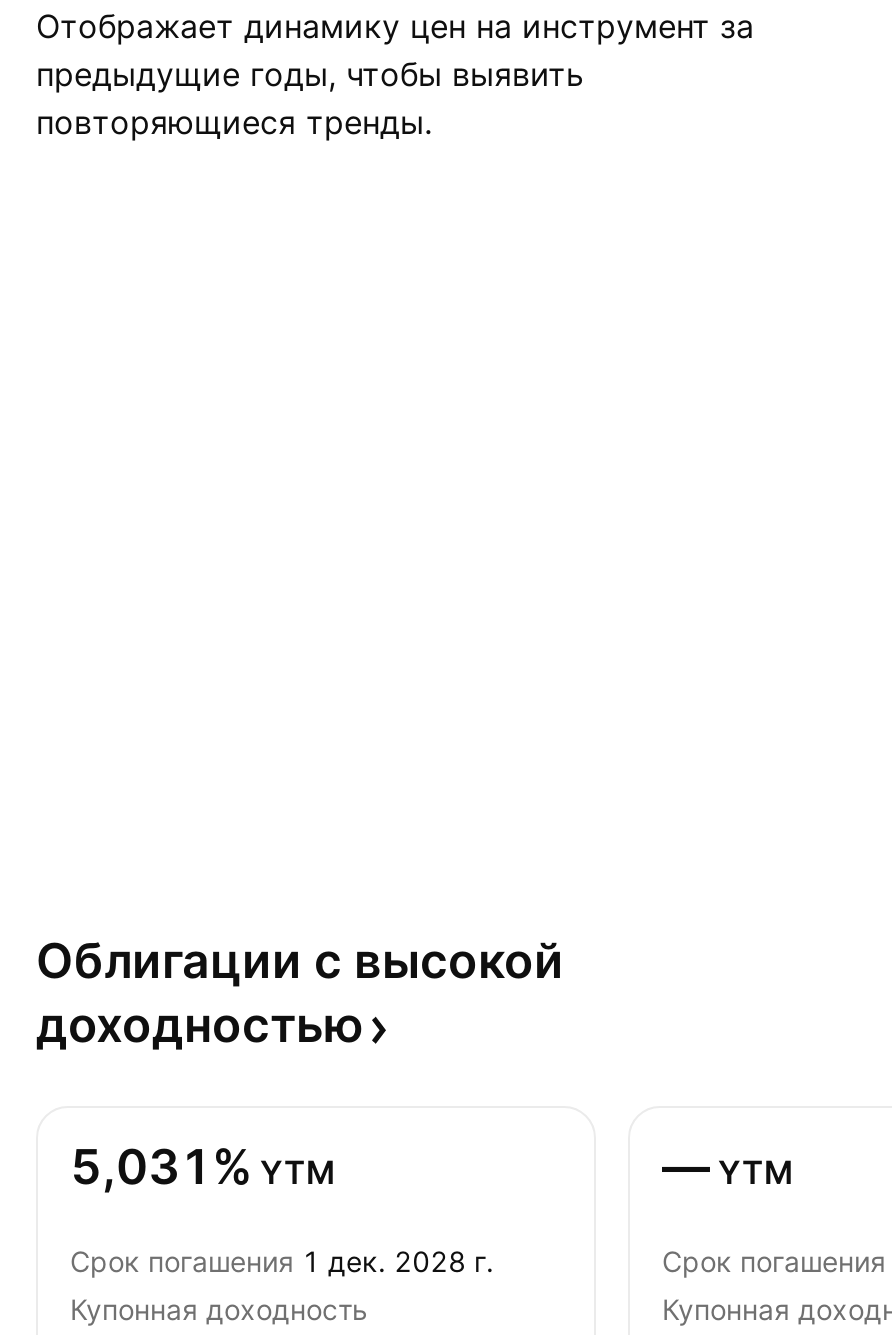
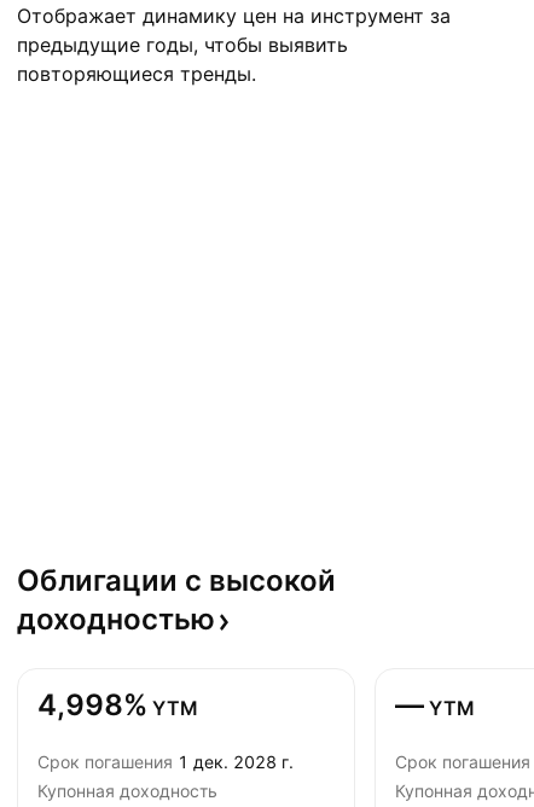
[70,1138,336,1196] 5,031% YTM -> [37,687,198,722] 4,998% YTM

